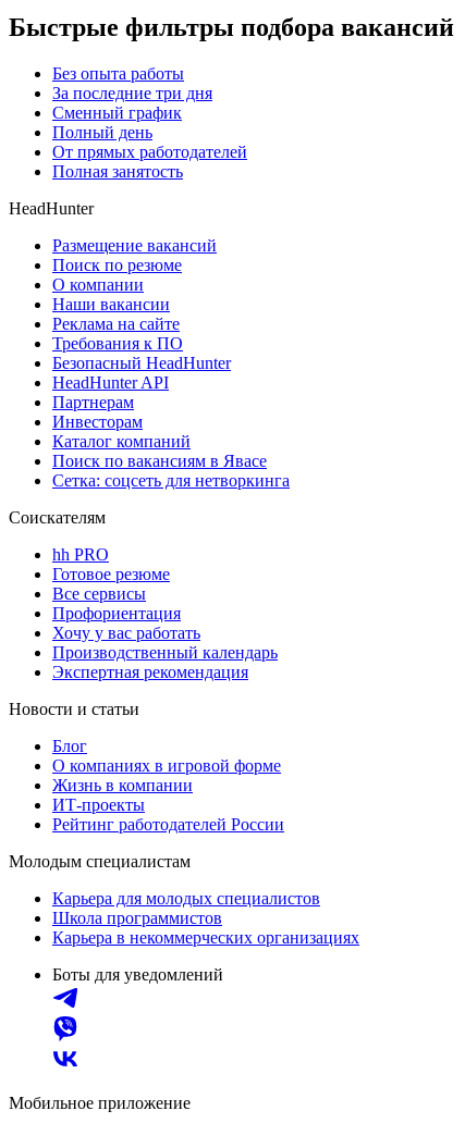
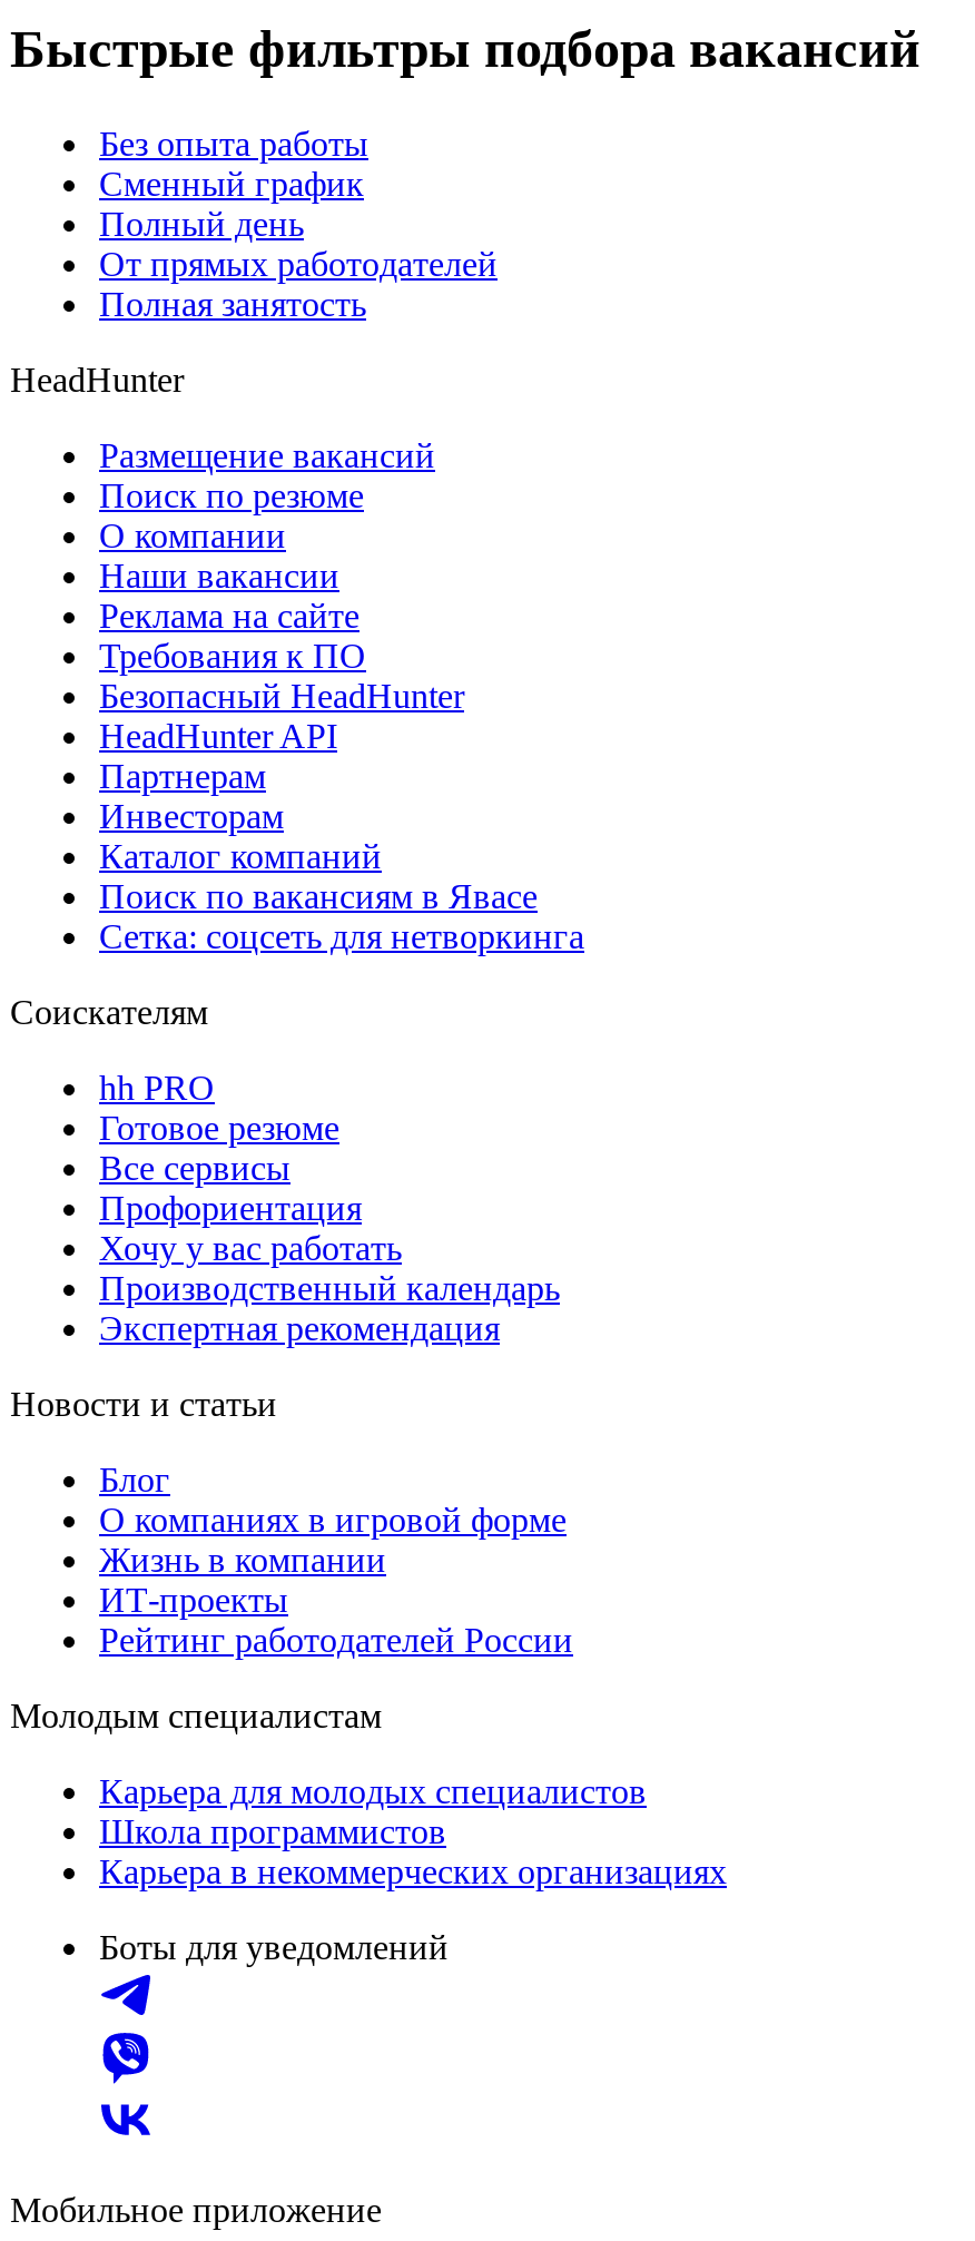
[52,84,212,102] За последние три дня -> none

